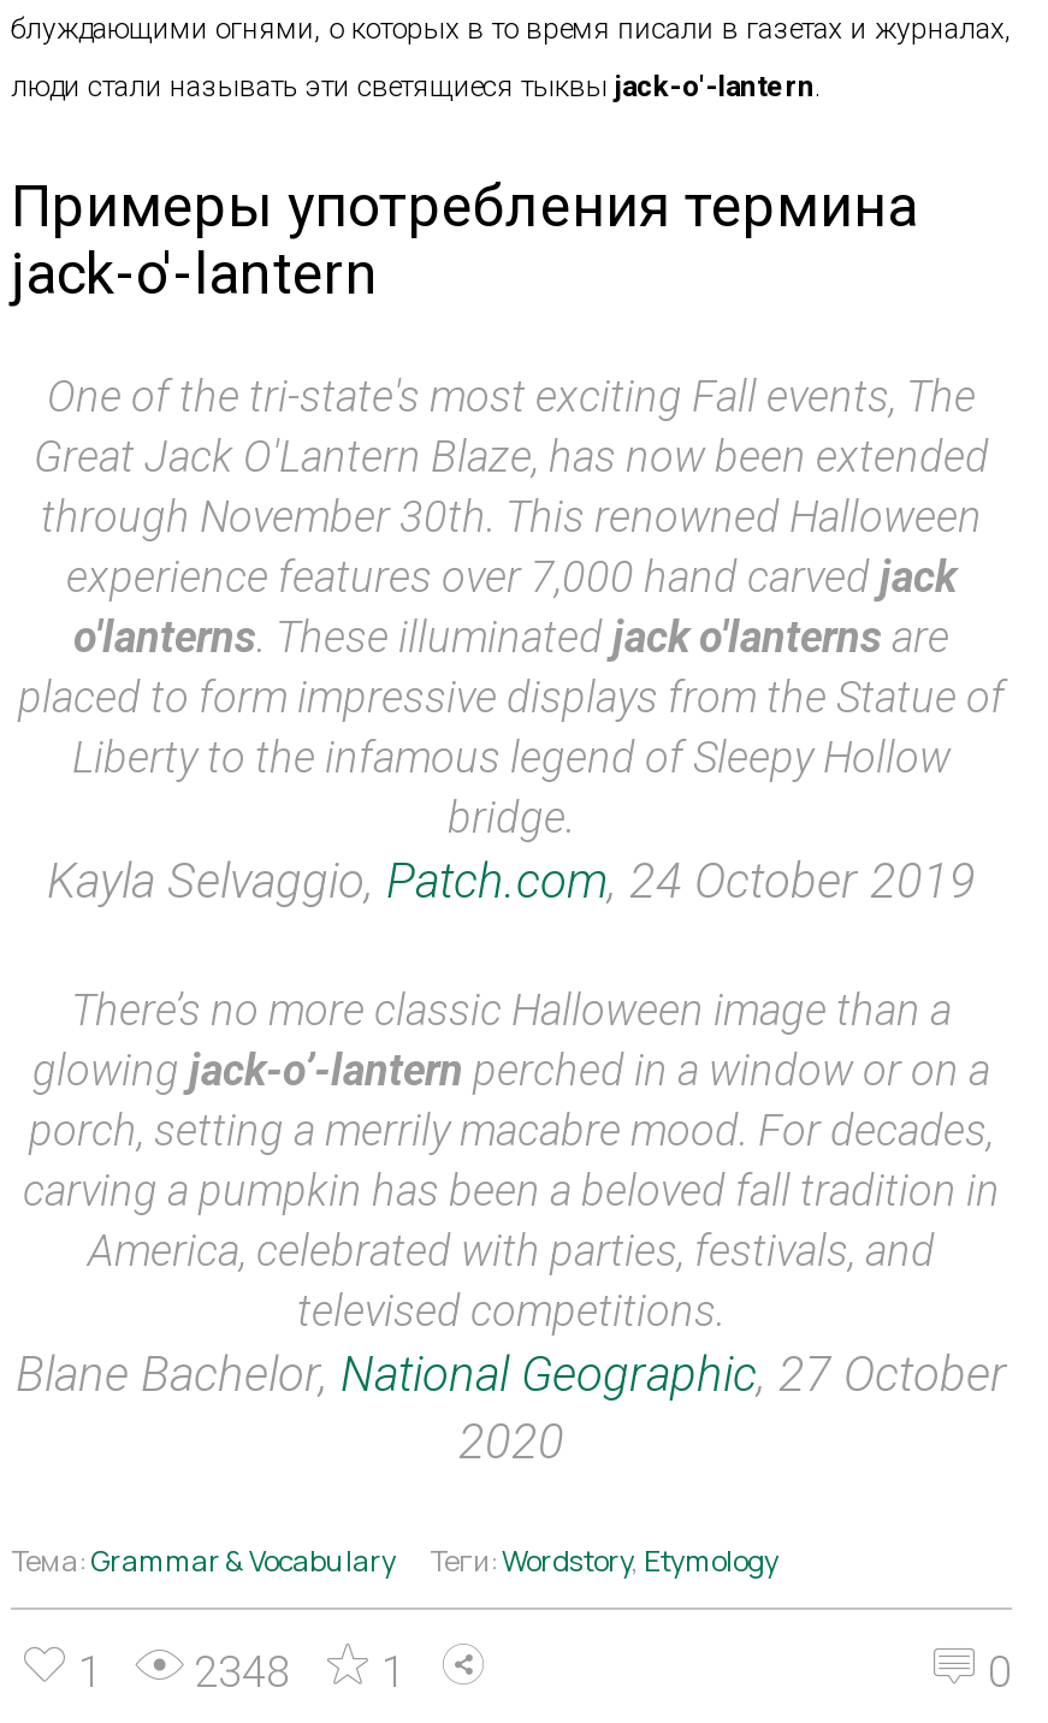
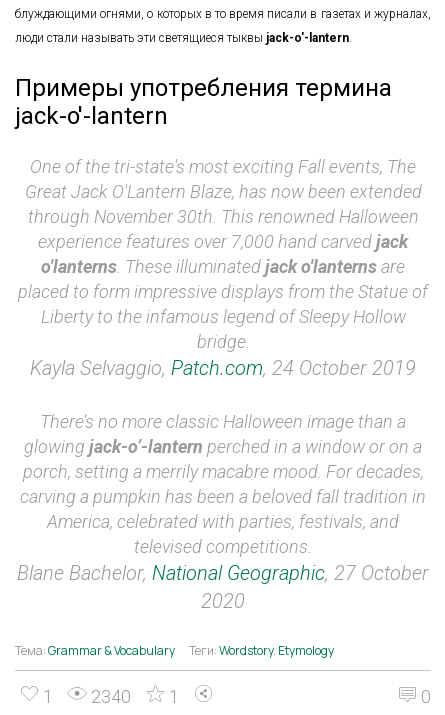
[78,1645,405,1696] 1 2348 1 -> [43,686,179,707] 1 2340 1

